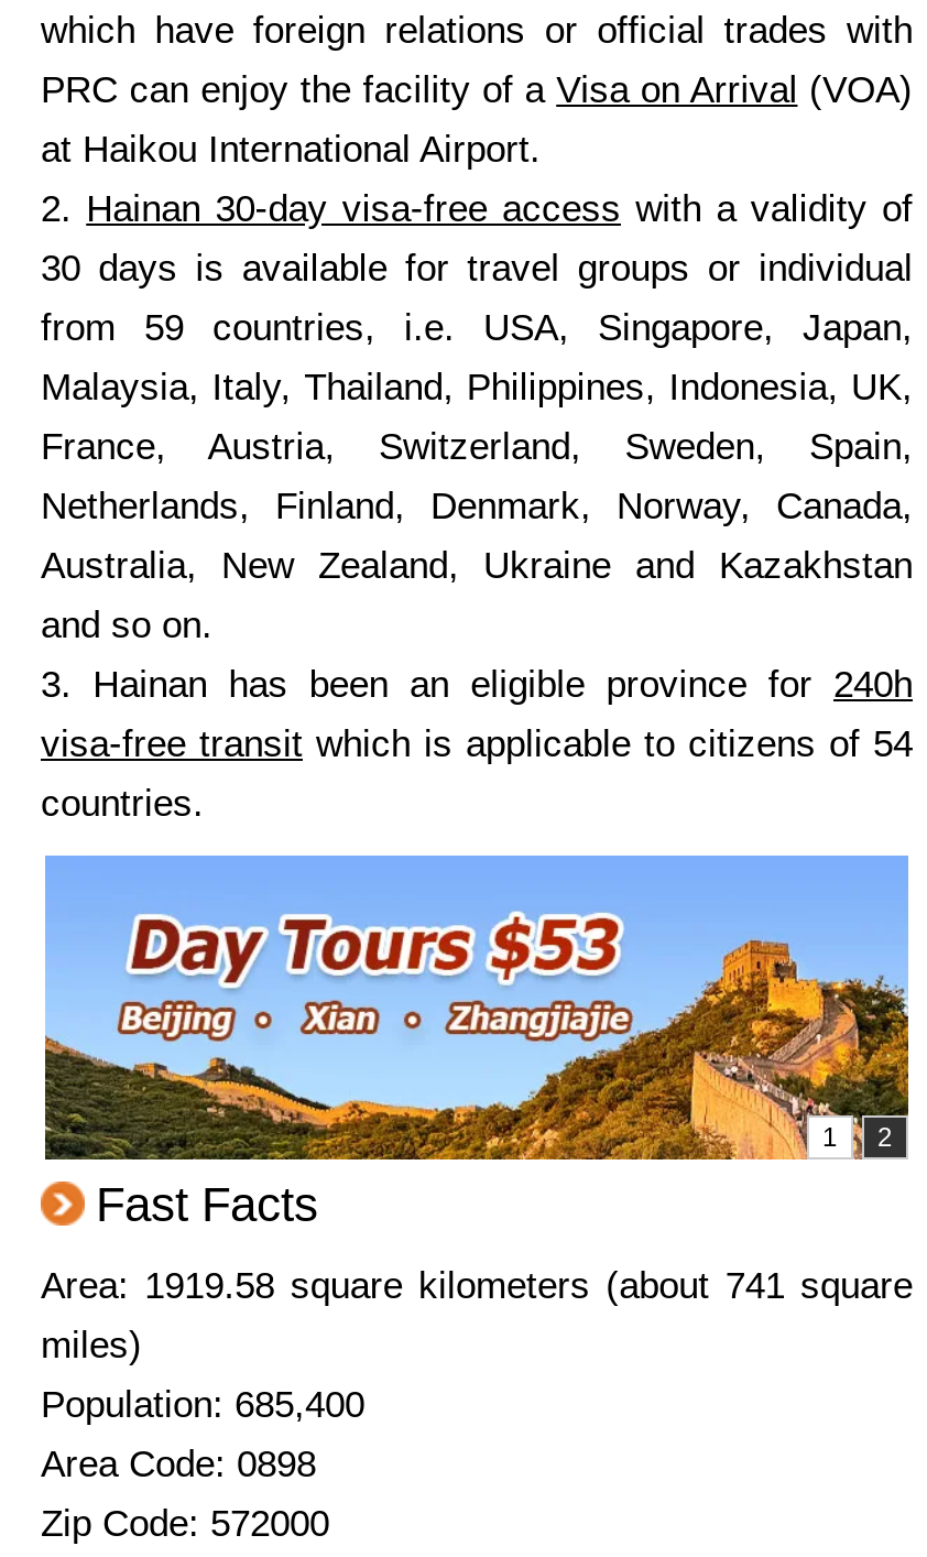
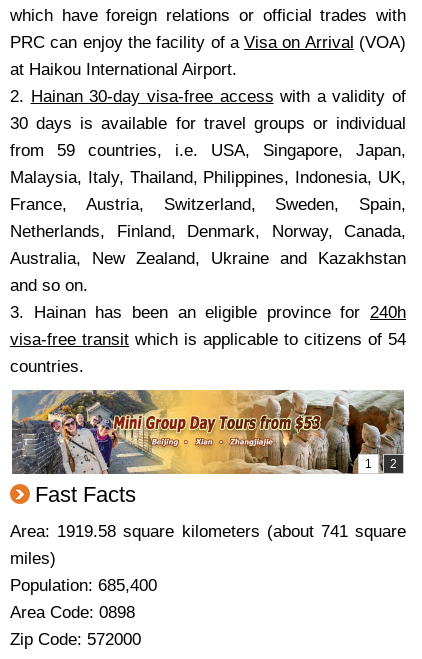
[43,856,910,1162] [image] -> [11,389,405,475] [image]

